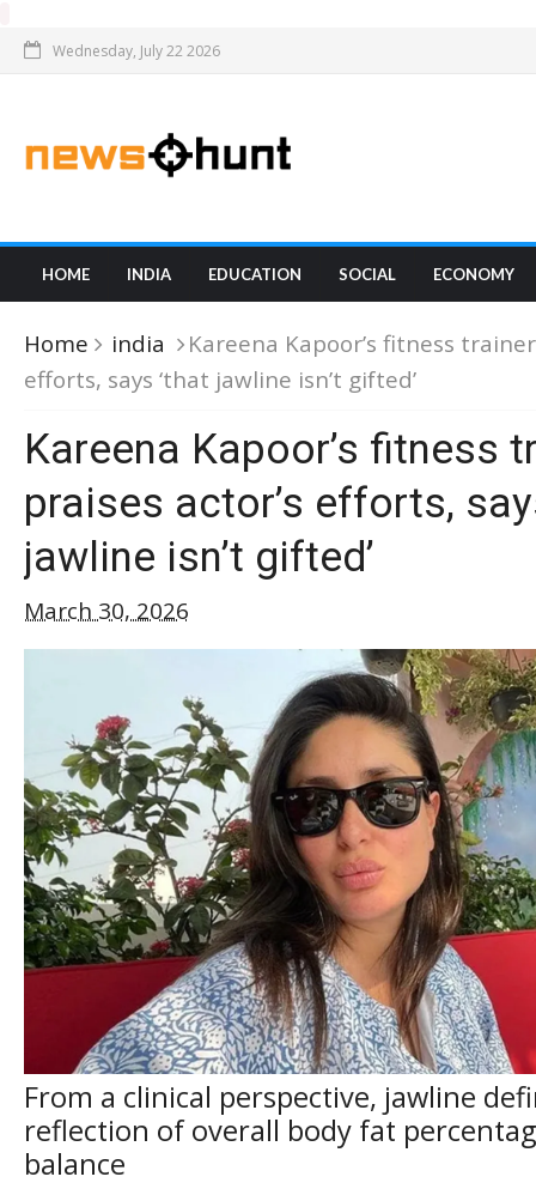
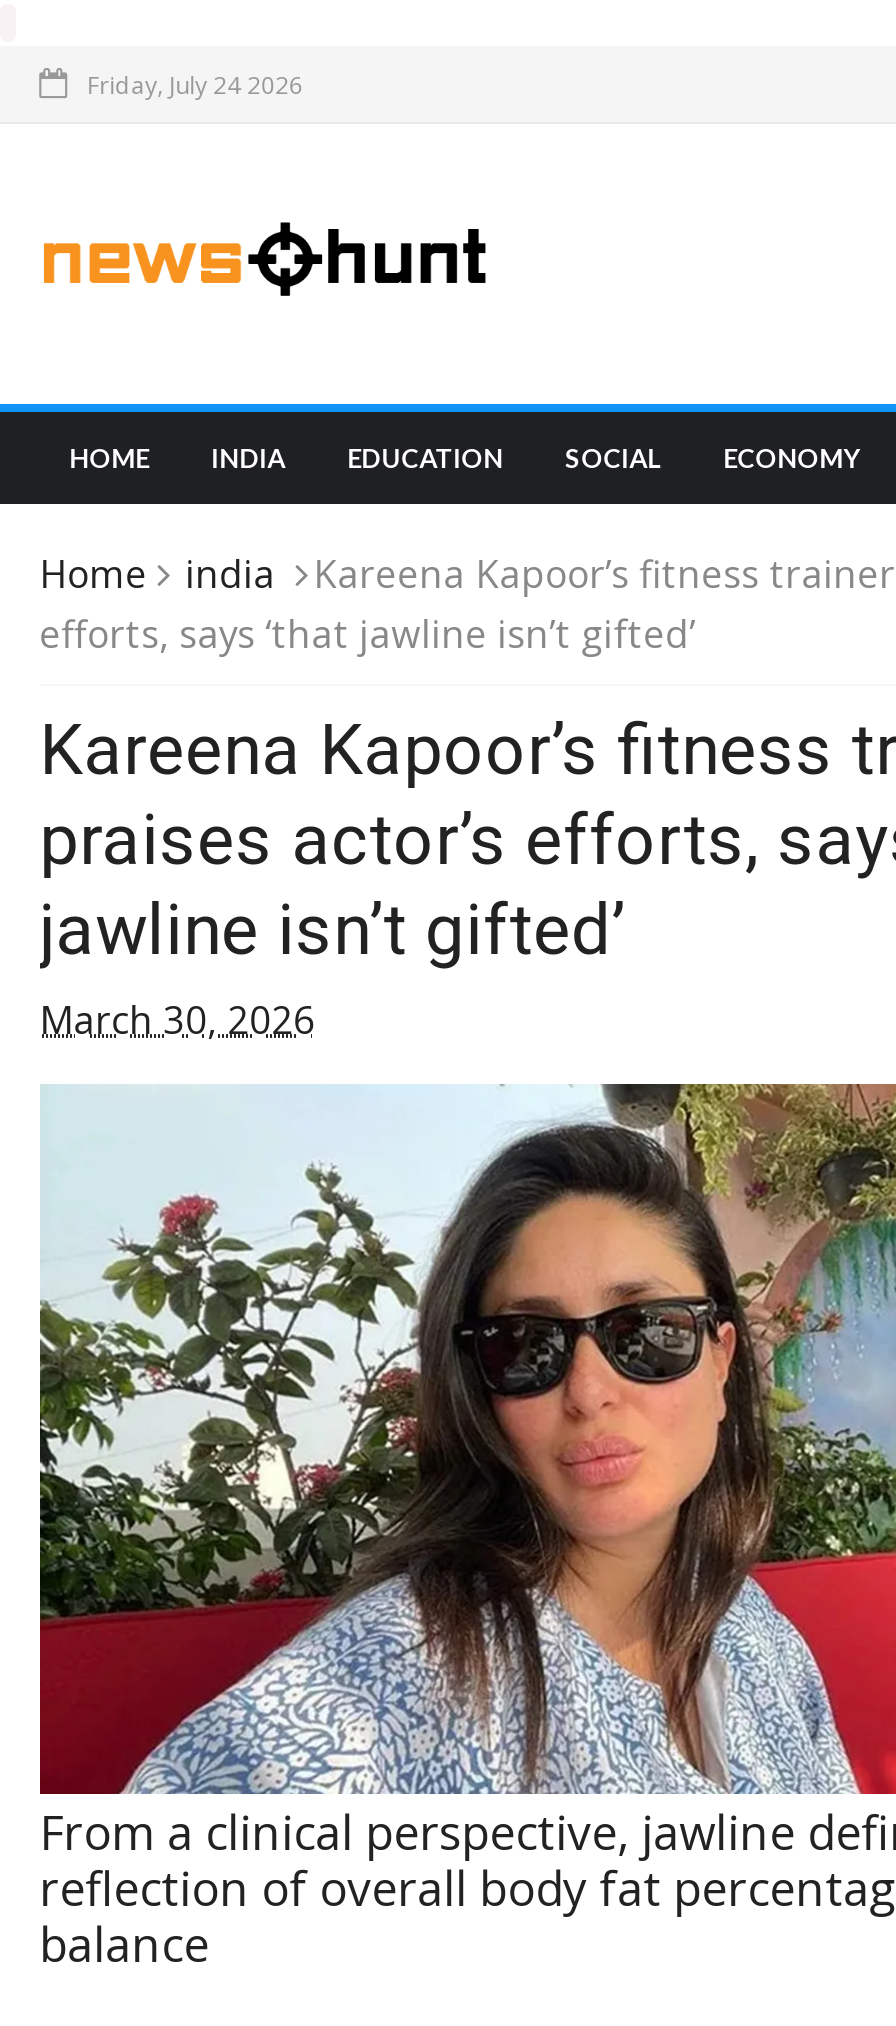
[52,41,220,61] Wednesday, July 22 2026 -> [87,68,303,102] Friday, July 24 2026

